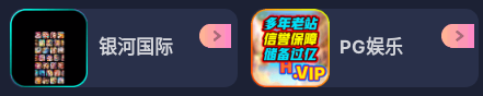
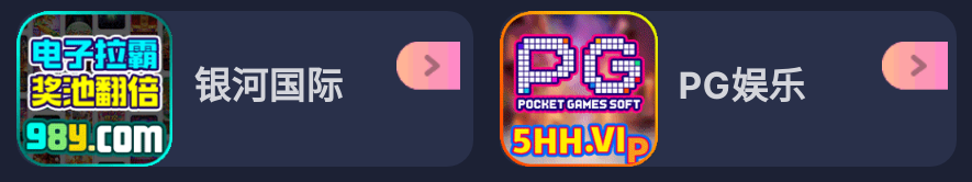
[12,11,87,86] [image] -> [21,14,170,166] [image]
[252,10,330,86] [image] -> [502,10,656,168] [image]

